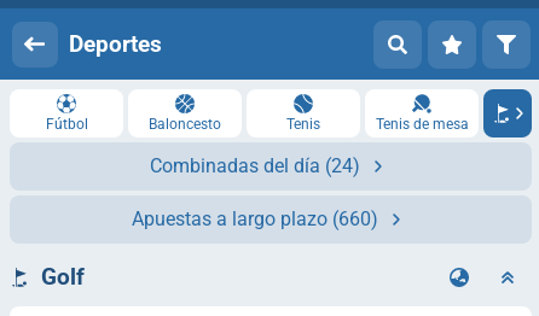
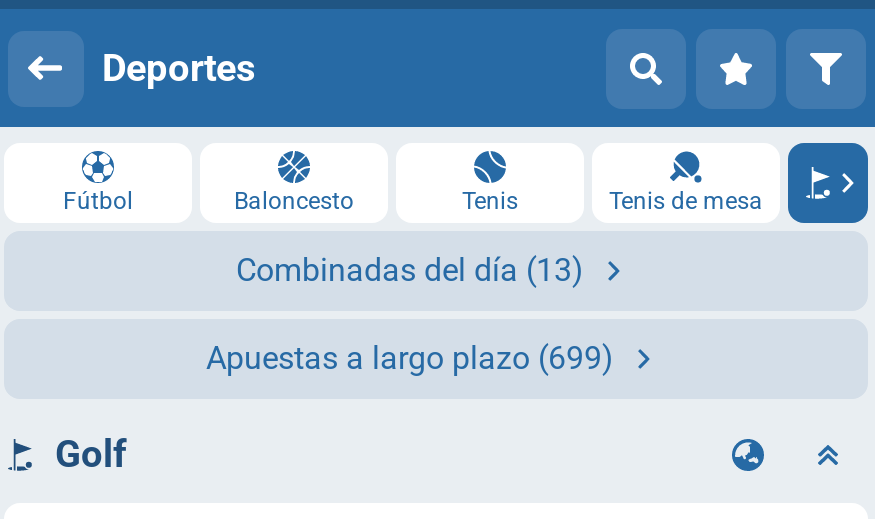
[150,154,360,177] Combinadas del día (24) -> [236,251,584,289] Combinadas del día (13)
[132,207,378,230] Apuestas a largo plazo (660) -> [206,339,614,377] Apuestas a largo plazo (699)

